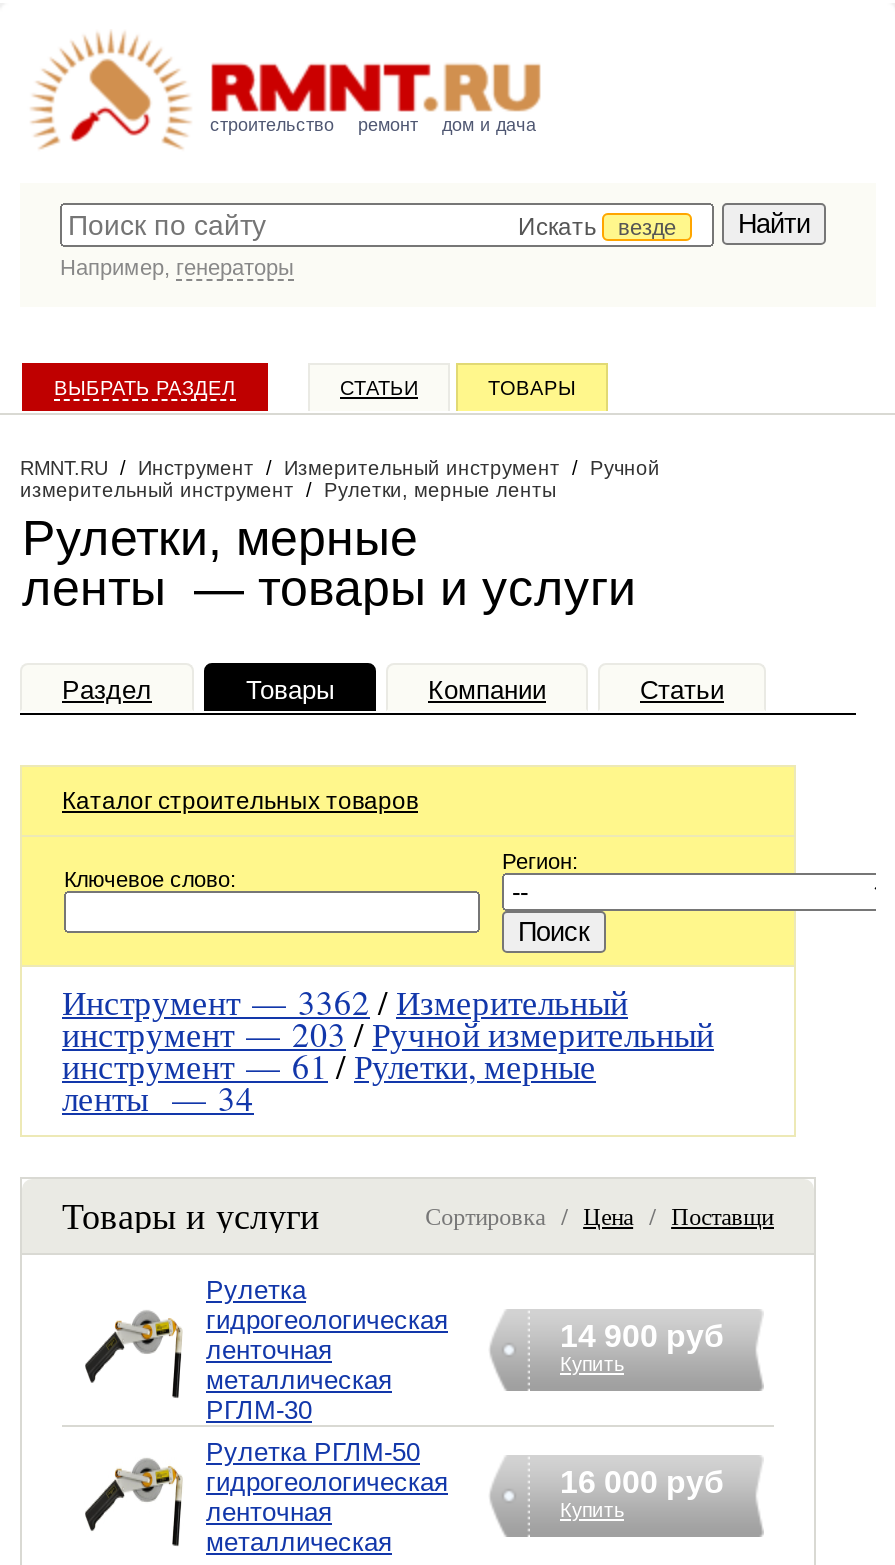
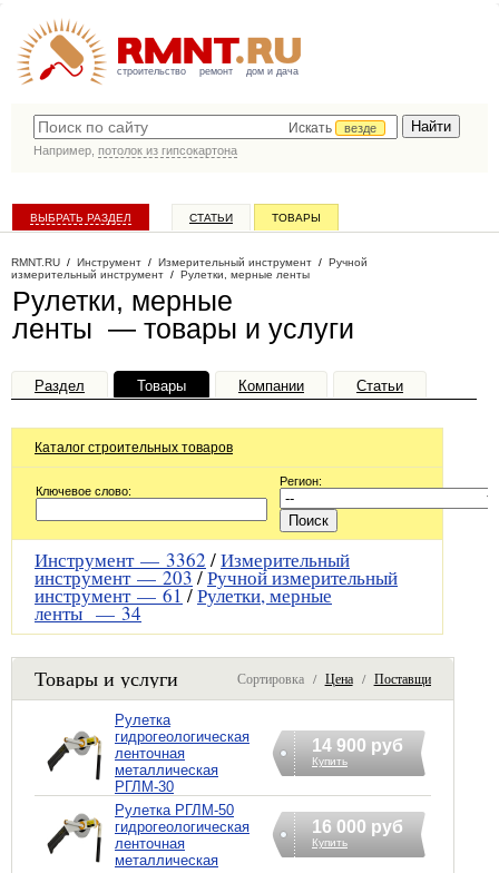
[60,255,294,279] Например, генераторы -> [33,144,237,157] Например, потолок из гипсокартона

